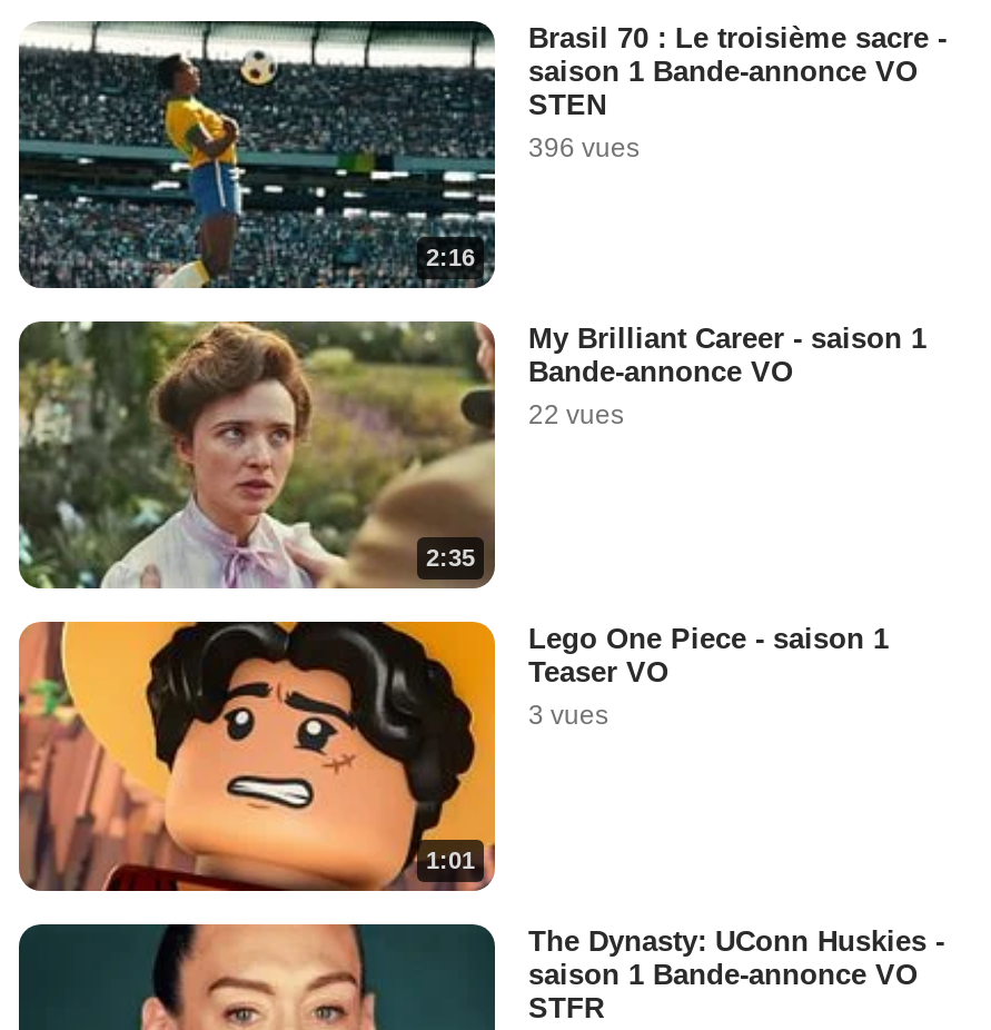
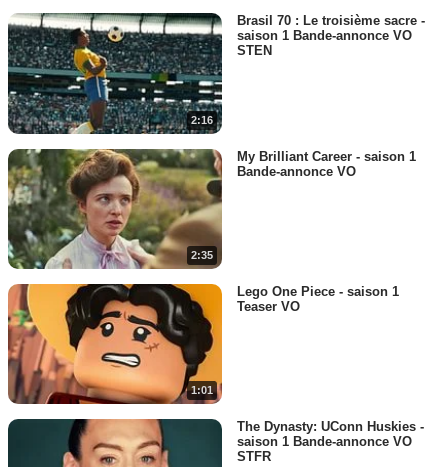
[528,132,640,163] 396 vues -> none
[528,399,624,430] 22 vues -> none
[528,701,608,732] 3 vues -> none

